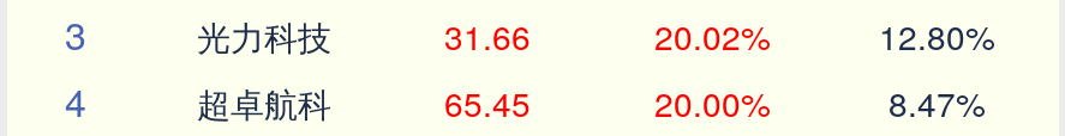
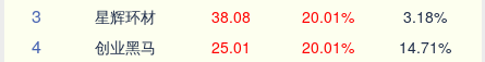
[197,12,994,60] 光力科技 | 31.66 | 20.02% | 12.80% -> [95,5,446,27] 星辉环材 | 38.08 | 20.01% | 3.18%
[197,79,985,126] 超卓航科 | 65.45 | 20.00% | 8.47% -> [95,36,451,58] 创业黑马 | 25.01 | 20.01% | 14.71%

